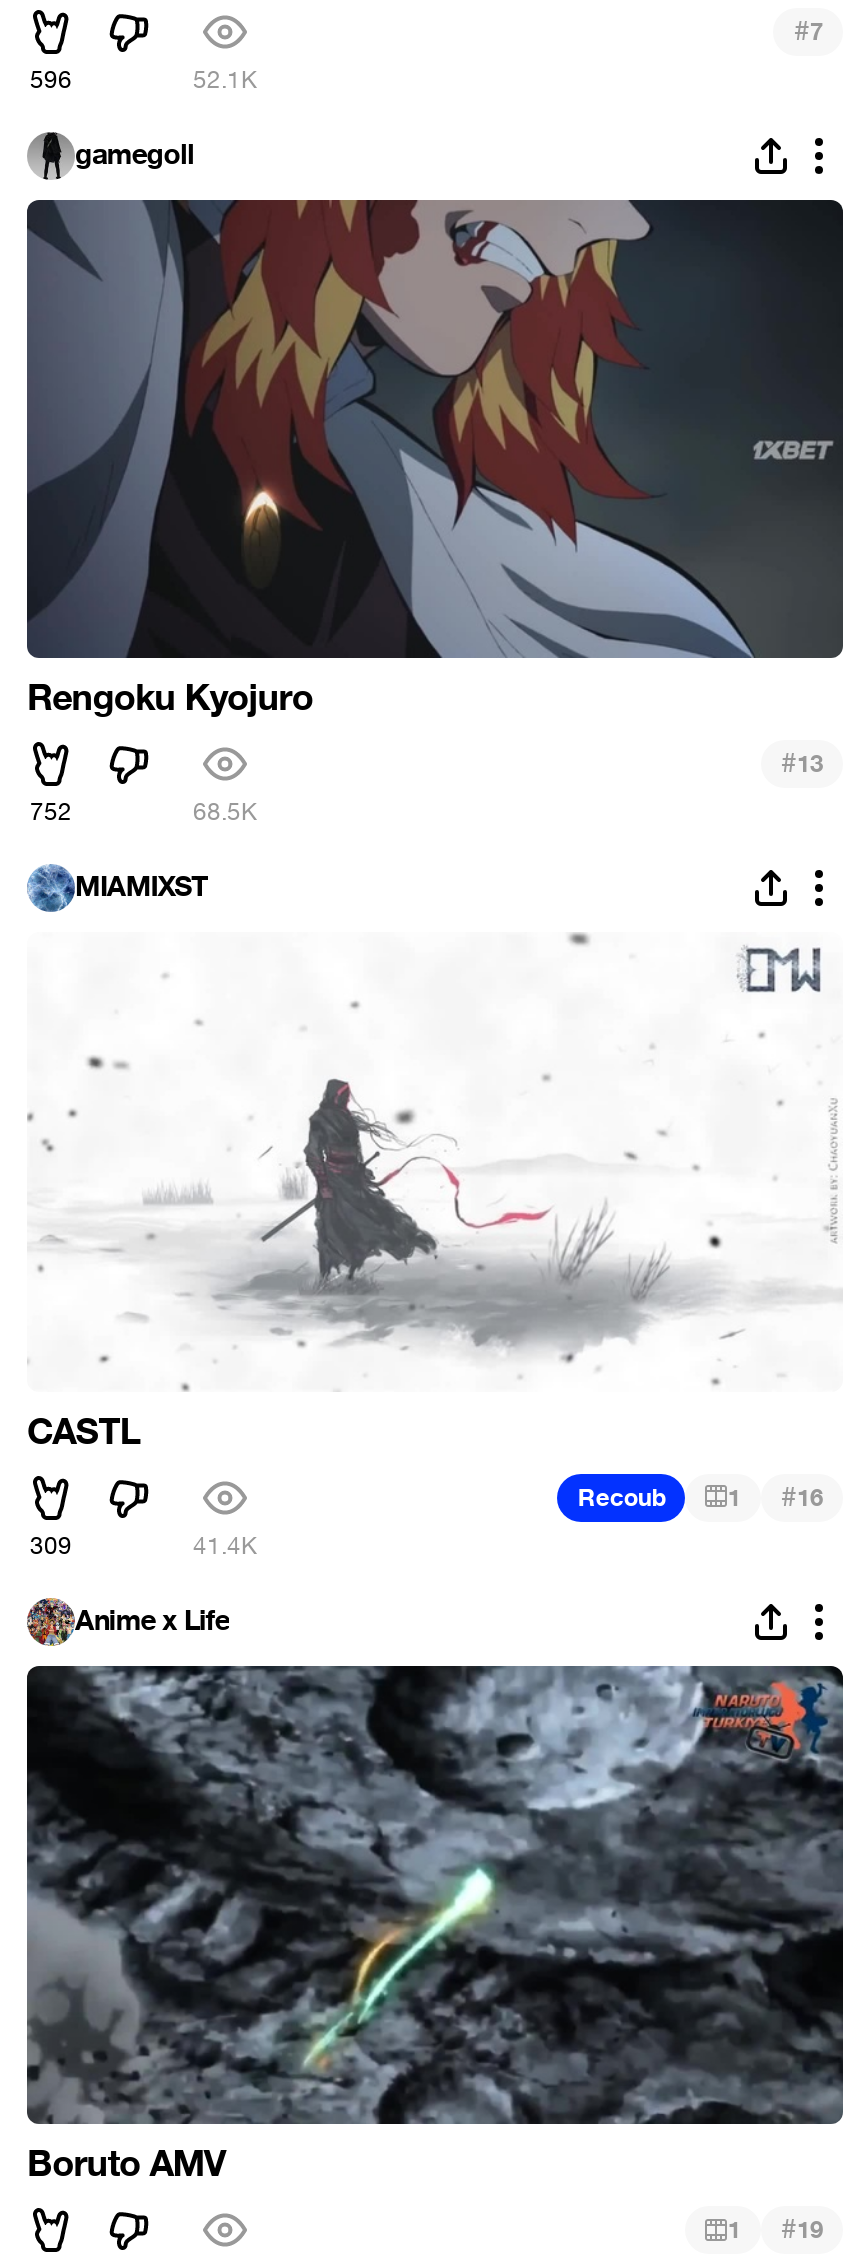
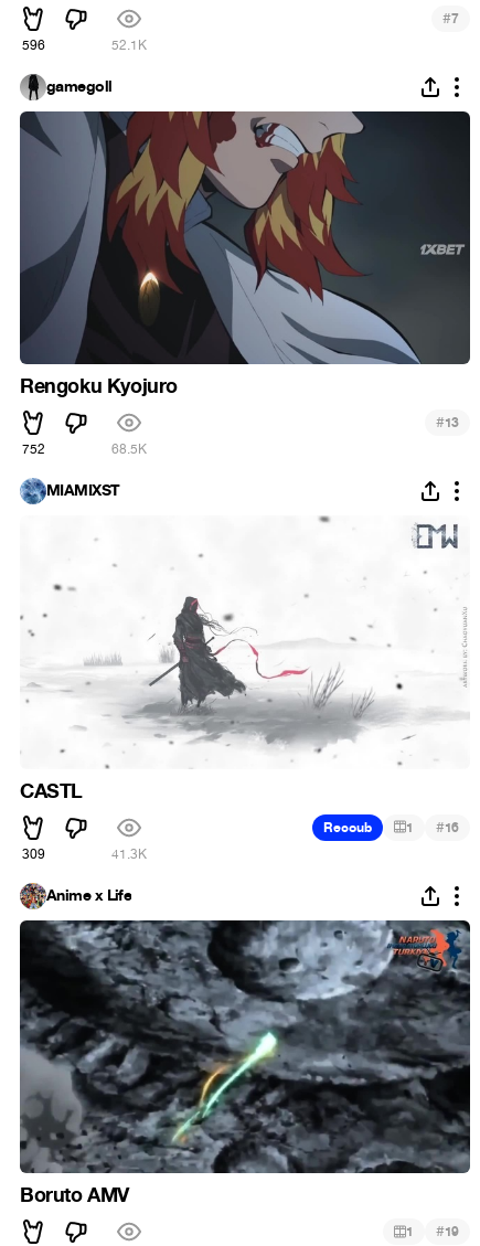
[193,1530,257,1562] 41.4K -> [111,845,147,863] 41.3K

